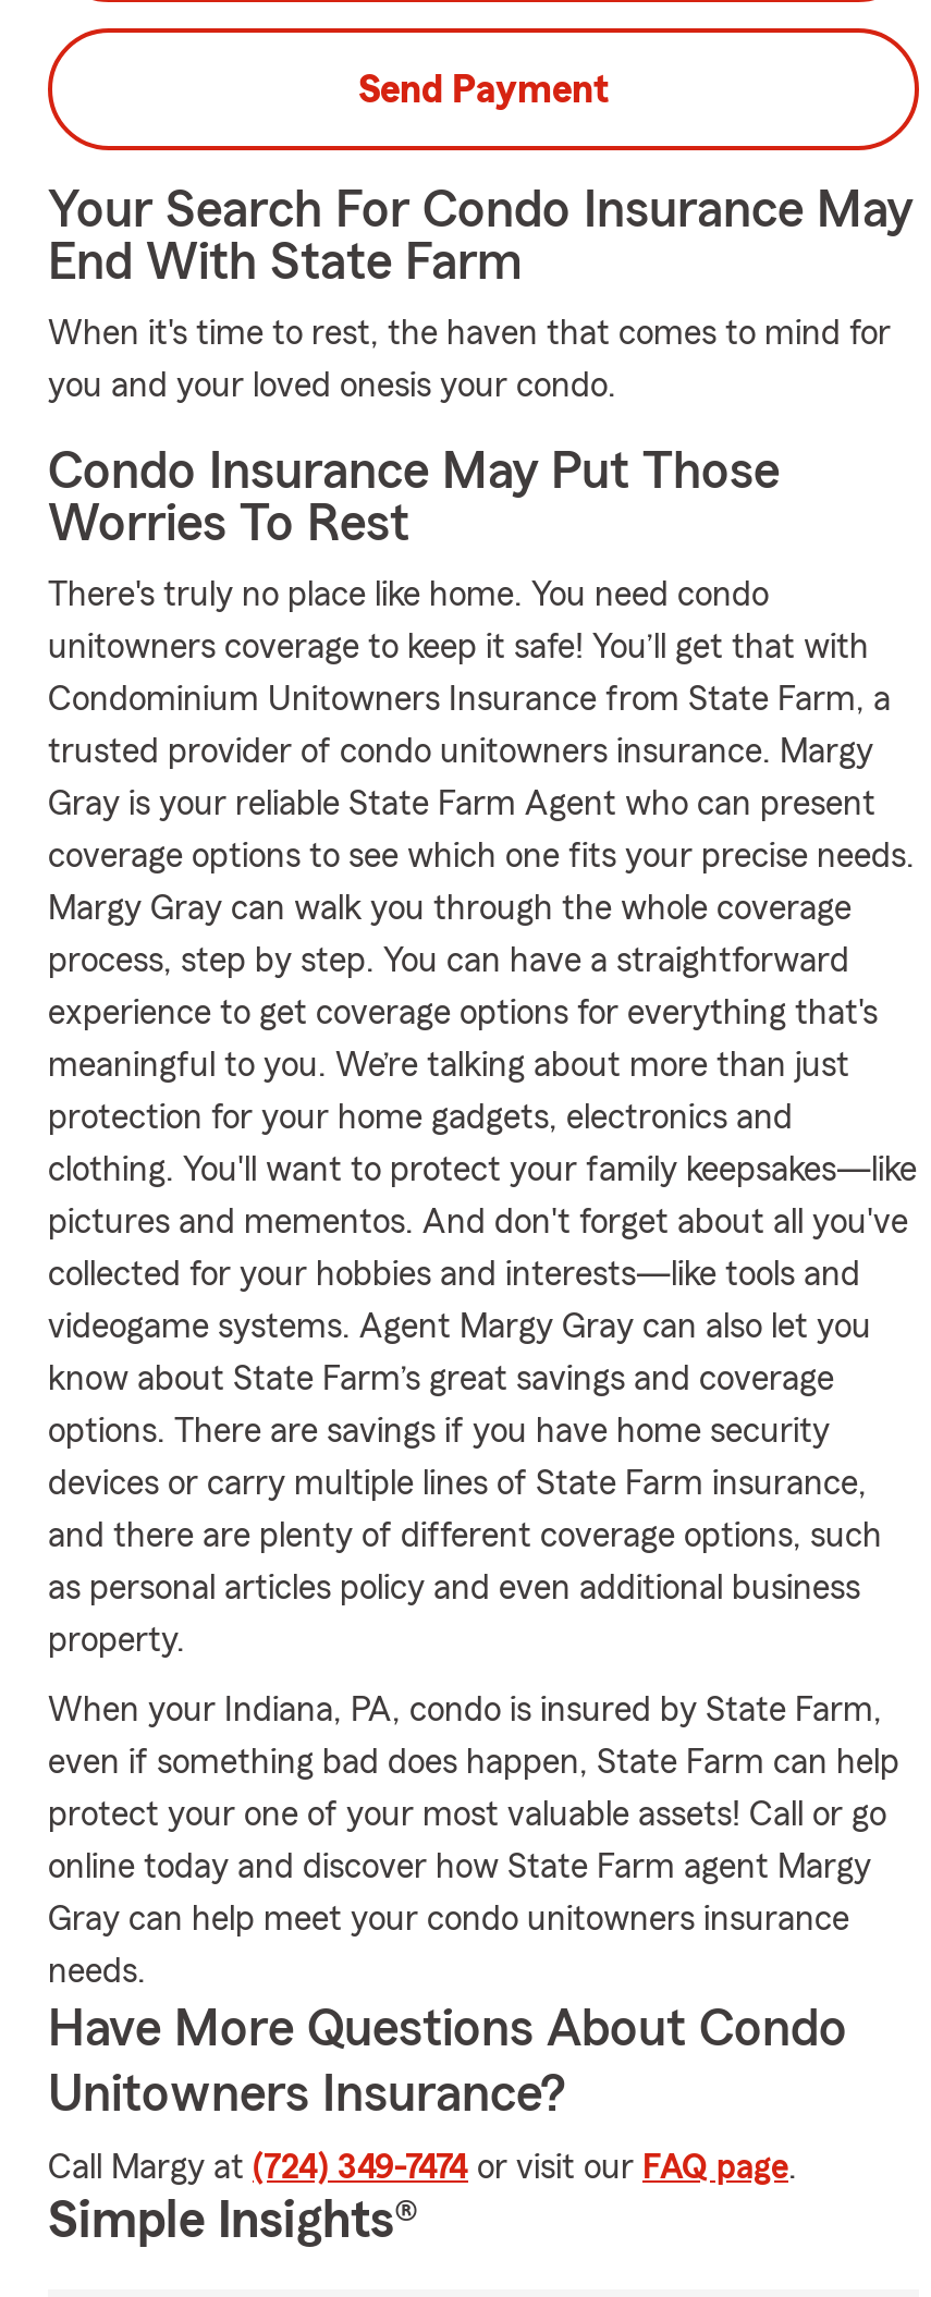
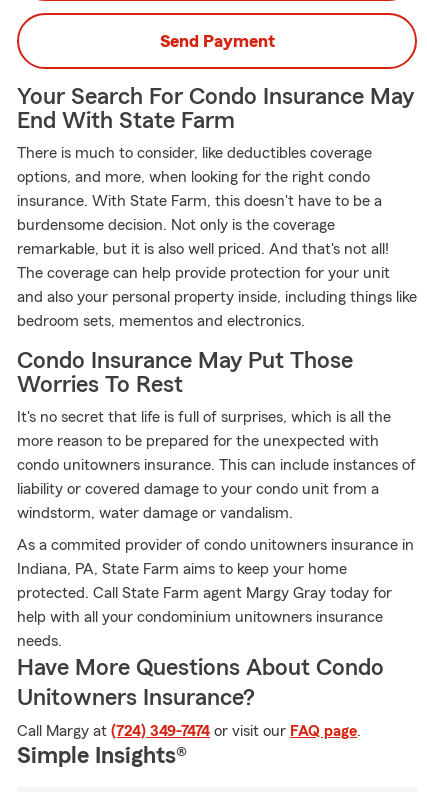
[48,316,891,403] When it's time to rest, the haven that comes to mind for | you and your loved onesis your condo. -> [17,145,417,329] There is much to consider, like deductibles coverage | options, and more, when looking for the right condo | insurance. With State Farm, this doesn't have to be a | burdensome decision. Not only is the coverage | remarkable, but it is also well priced. And that's not all! | The coverage can help provide protection for your unit | and also your personal property inside, including things like | bedroom sets, mementos and electronics.
moved [48,447,780,551] -> [17,349,353,397]: Condo Insurance May Put Those | Worries To Rest
[48,577,917,1936] There's truly no place like home. You need condo | unitowners coverage to keep it safe! You’ll get that with | Condominium Unitowners Insurance from State Farm, a | trusted provider of condo unitowners insurance. Margy | Gray is your reliable State Farm Agent who can present | coverage options to see which one fits your precise needs. | Margy Gray can walk you through the whole coverage | process, step by step. You can have a straightforward | experience to get coverage options for everything that's | meaningful to you. We’re talking about more than just | protection for your home gadgets, electronics and | clothing. You'll want to protect your family keepsakes—like | pictures and mementos. And don't forget about all you've | collected for your hobbies and interests—like tools and | videogame systems. Agent Margy Gray can also let you | know about State Farm’s great savings and coverage | options. There are savings if you have home security | devices or carry multiple lines of State Farm insurance, | and there are plenty of different coverage options, such | as personal articles policy and even additional business | property. | When your Indiana, PA, condo is insured by State Farm, | even if something bad does happen, State Farm can help | protect your one of your most valuable assets! Call or go | online today and discover how State Farm agent Margy | Gray can help meet your condo unitowners insurance -> [17,409,416,625] It's no secret that life is full of surprises, which is all the | more reason to be prepared for the unexpected with | condo unitowners insurance. This can include instances of | liability or covered damage to your condo unit from a | windstorm, water damage or vandalism. | As a commited provider of condo unitowners insurance in | Indiana, PA, State Farm aims to keep your home | protected. Call State Farm agent Margy Gray today for | help with all your condominium unitowners insurance

